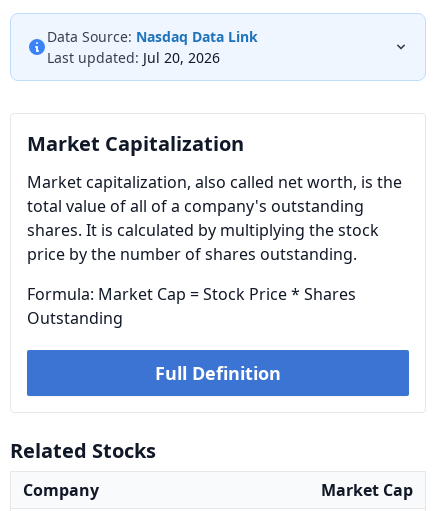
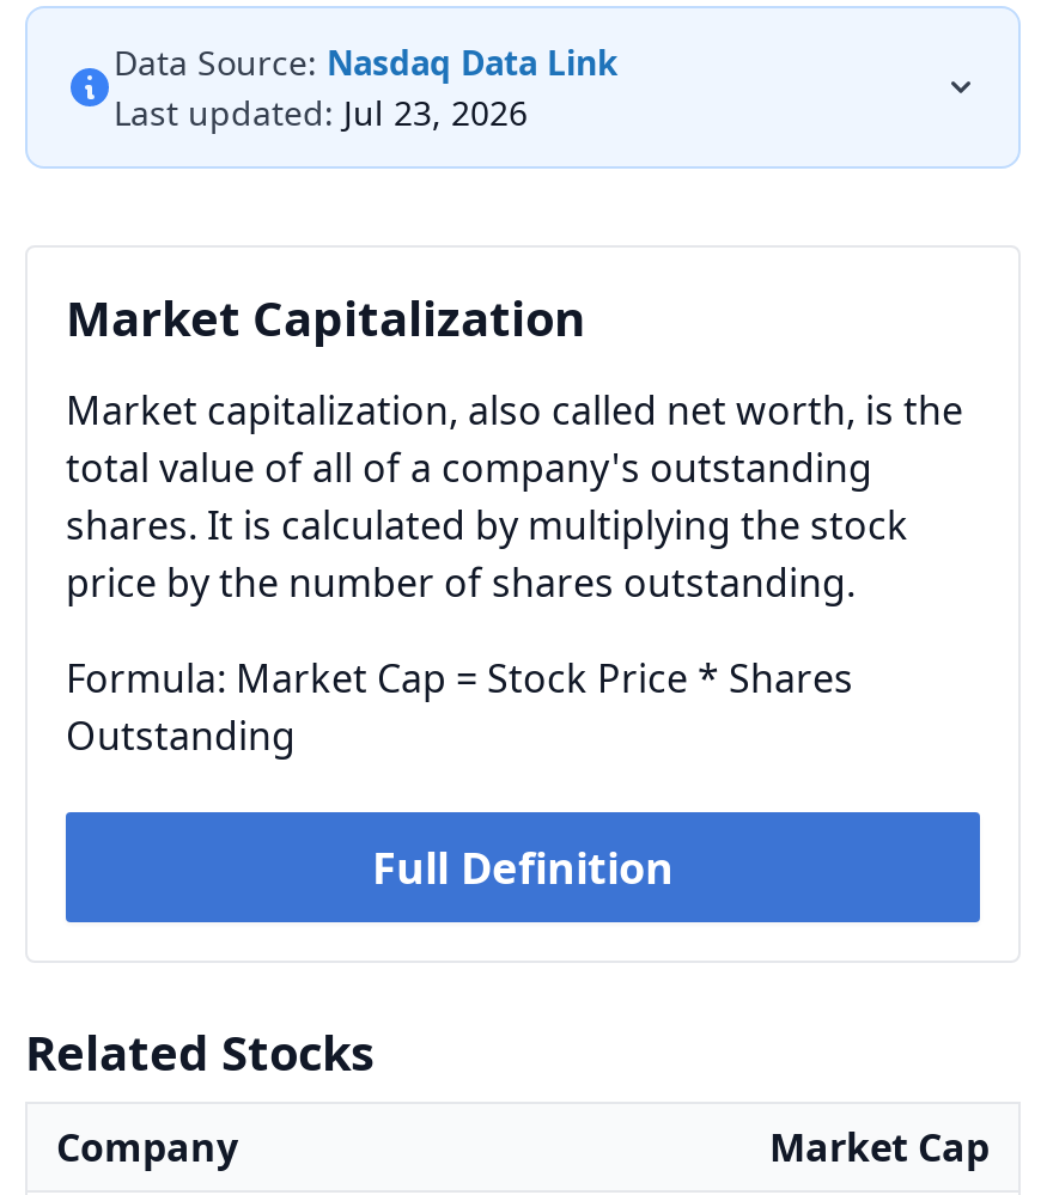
[47,48,220,67] Last updated: Jul 20, 2026 -> [114,90,528,135] Last updated: Jul 23, 2026

